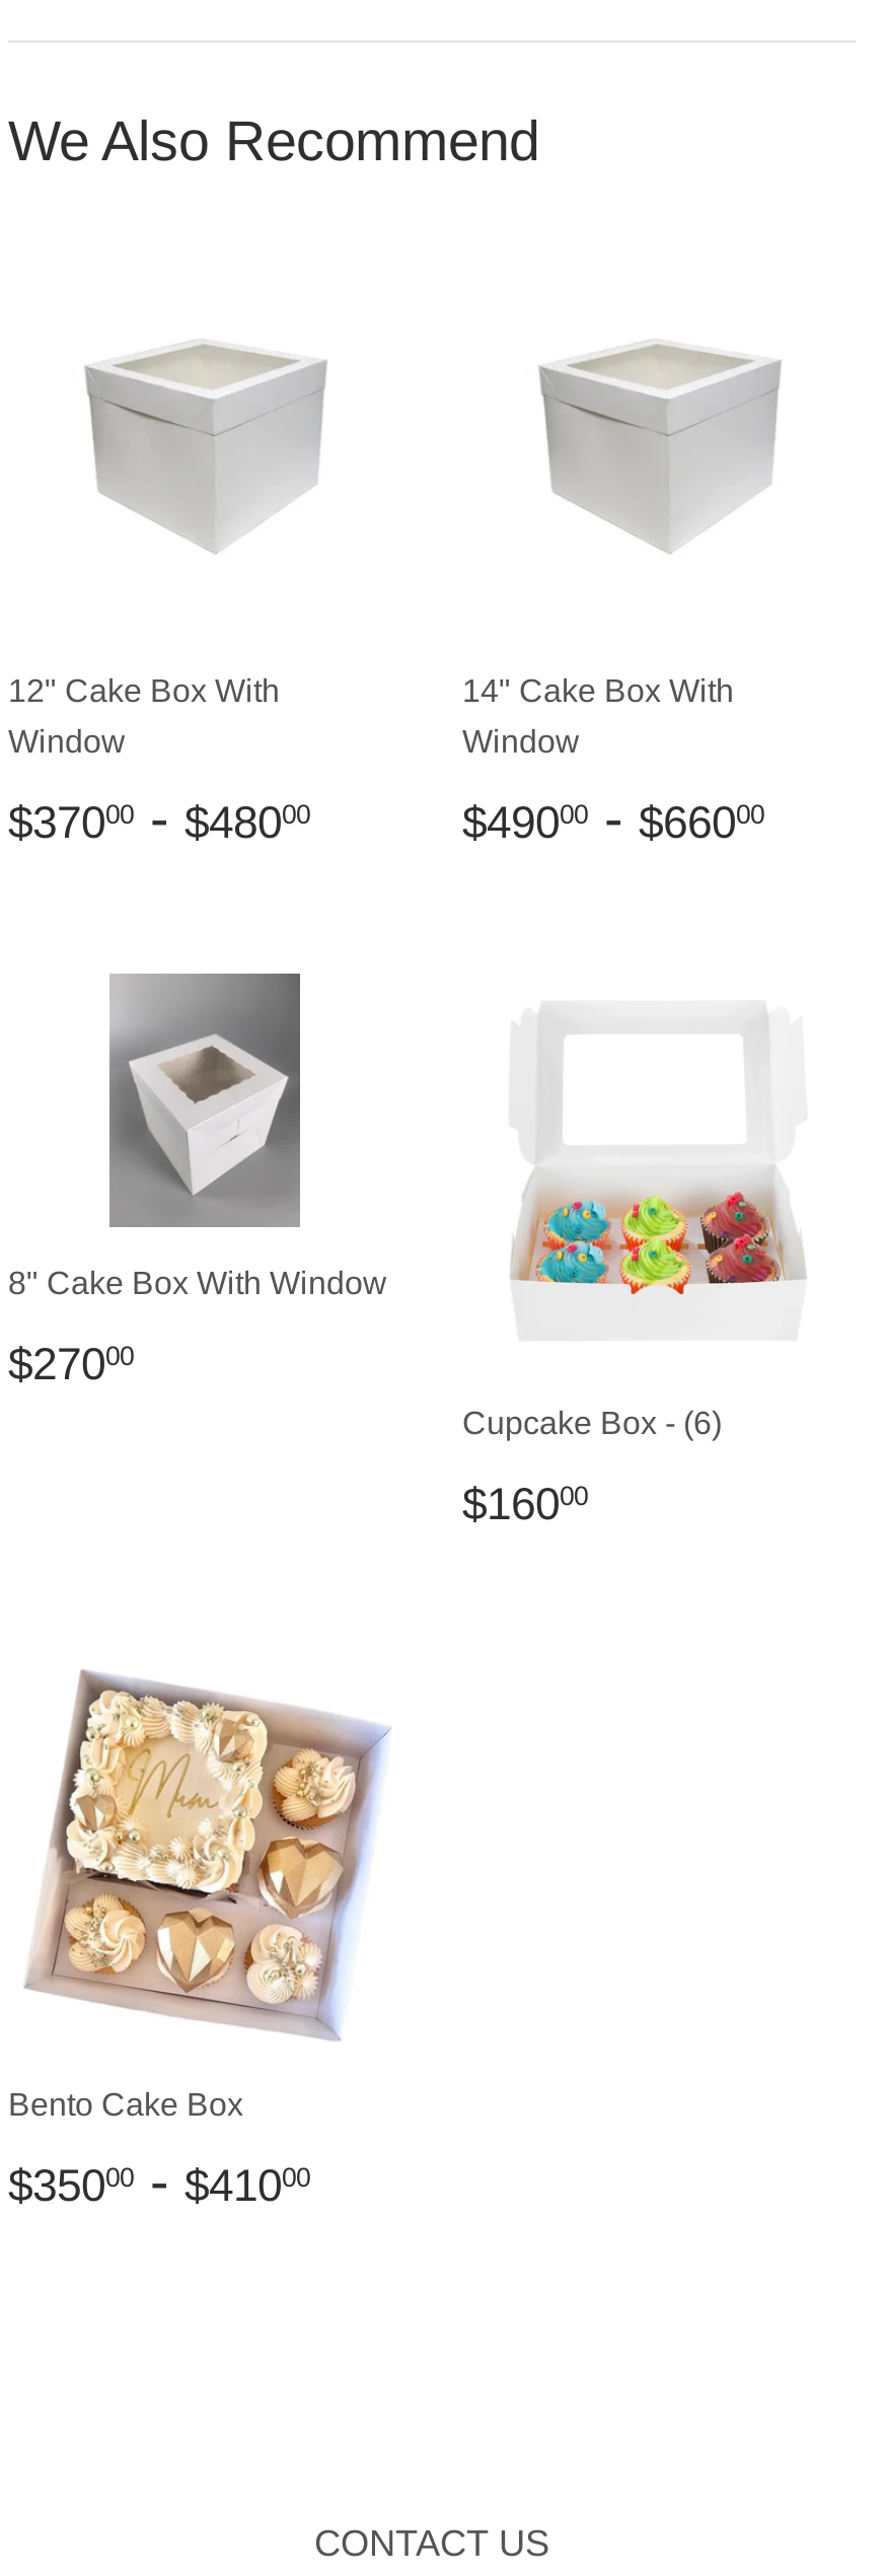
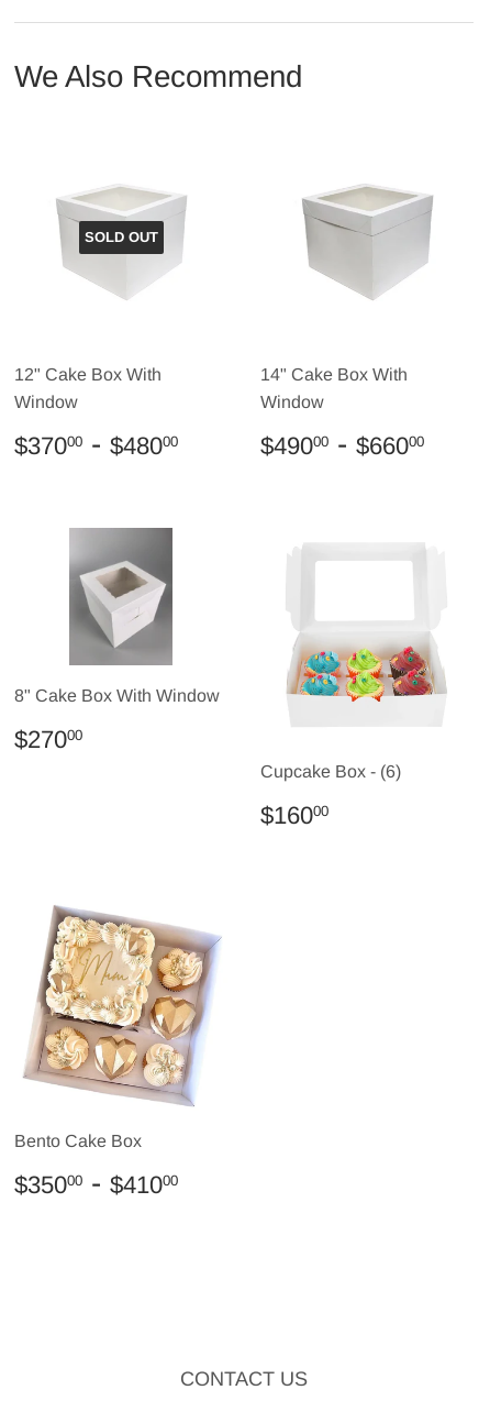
none -> [84,228,158,245] SOLD OUT
[89,347,322,509] [image] -> [59,190,164,256] [image]

